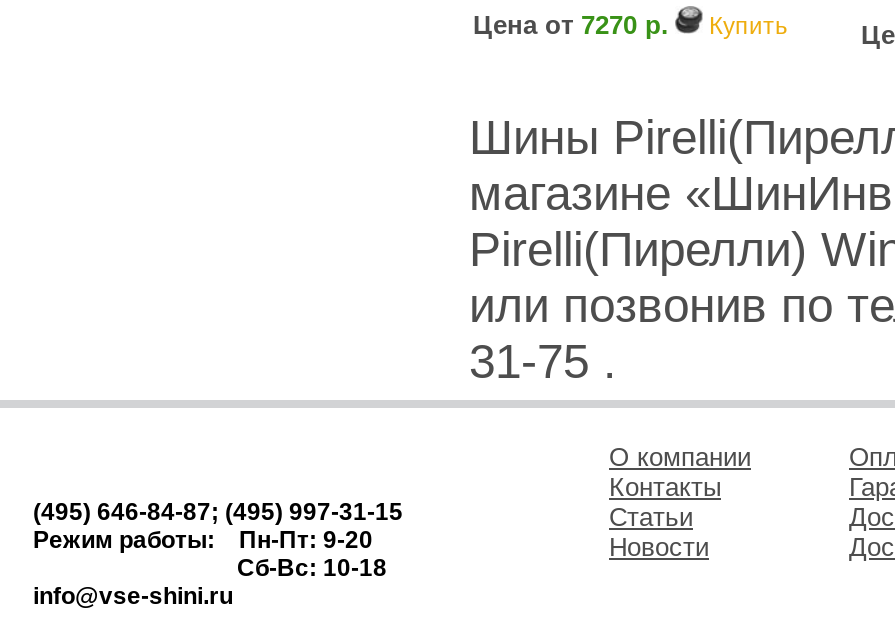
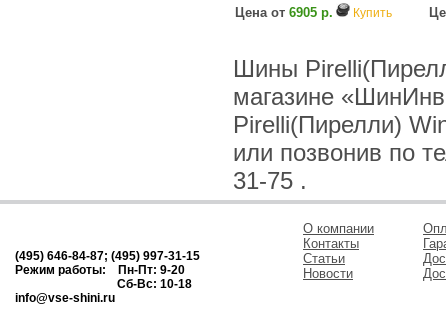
[473,10,787,40] Цена от 7270 р. Купить -> [235,5,392,20] Цена от 6905 р. Купить

